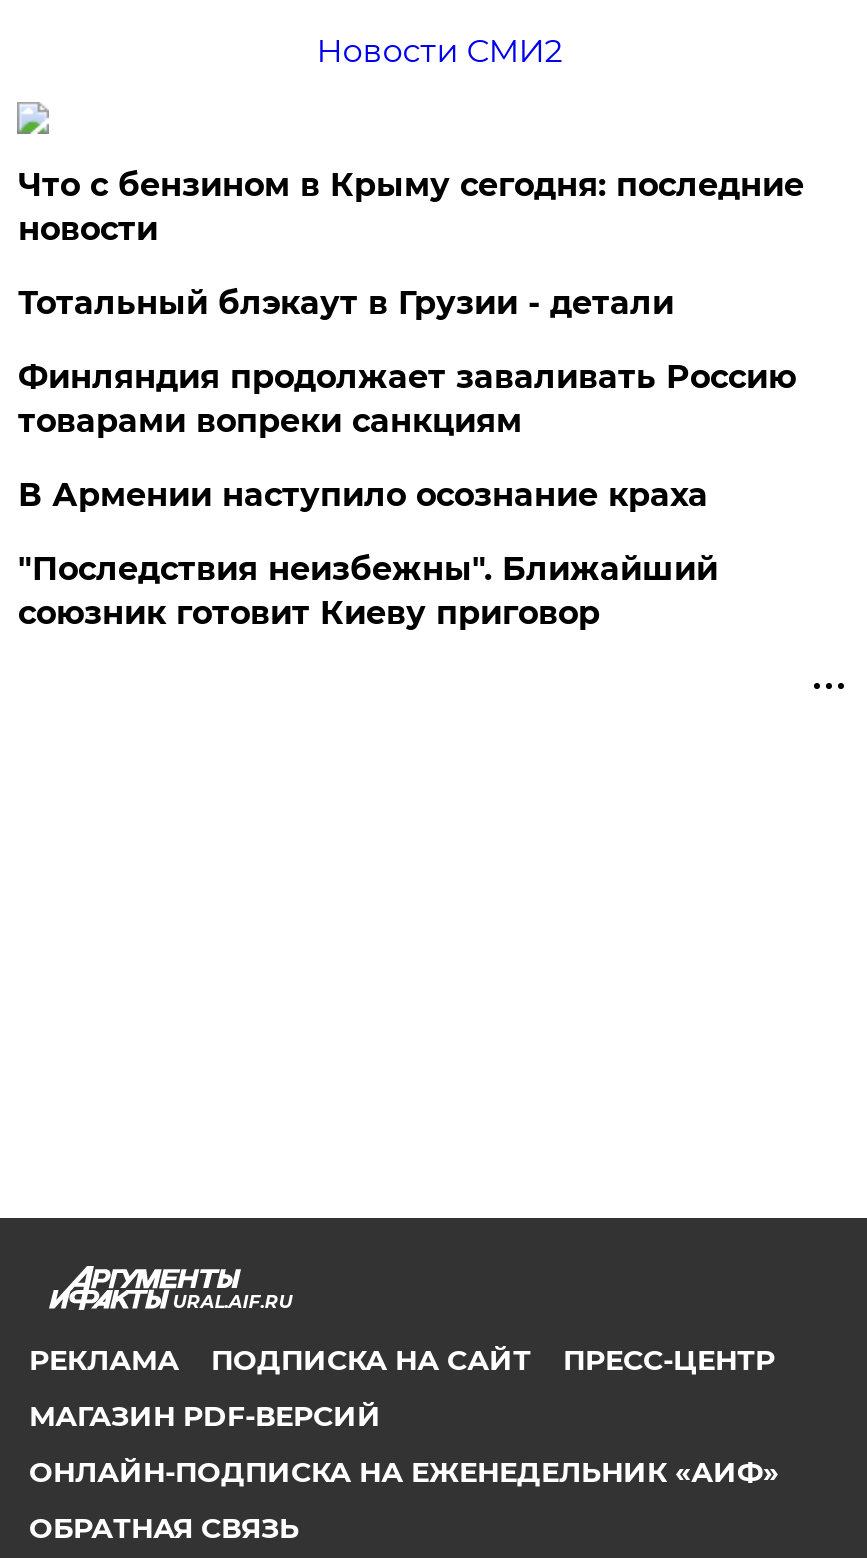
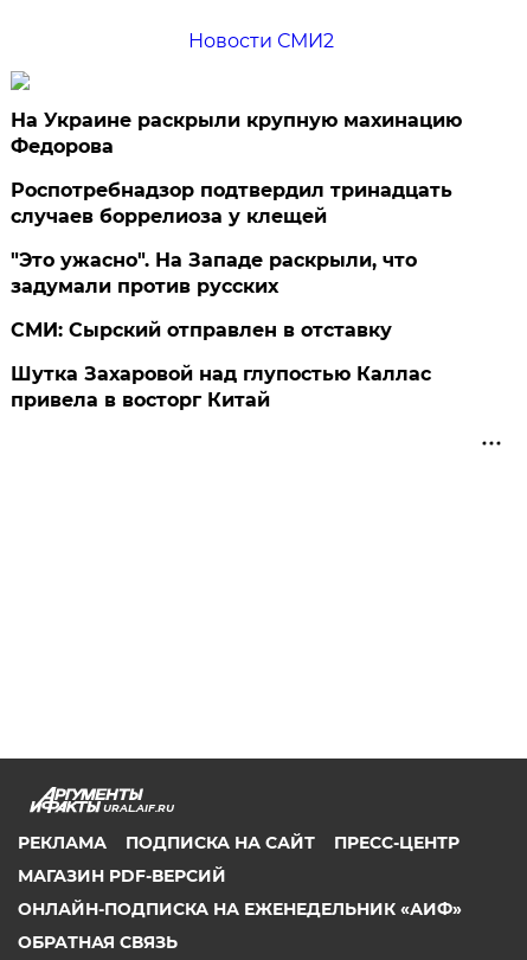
[18,166,804,248] Что с бензином в Крыму сегодня: последние | новости -> [11,109,462,158] На Украине раскрыли крупную махинацию | Федорова
[18,284,674,322] Тотальный блэкаут в Грузии - детали -> [11,179,453,228] Роспотребнадзор подтвердил тринадцать | случаев боррелиоза у клещей
[18,358,796,440] Финляндия продолжает заваливать Россию | товарами вопреки санкциям -> [11,249,417,297] "Это ужасно". На Западе раскрыли, что | задумали против русских
[18,476,708,514] В Армении наступило осознание краха -> [11,319,392,341] СМИ: Сырский отправлен в отставку
[18,550,718,632] "Последствия неизбежны". Ближайший | союзник готовит Киеву приговор -> [11,363,432,411] Шутка Захаровой над глупостью Каллас | привела в восторг Китай

